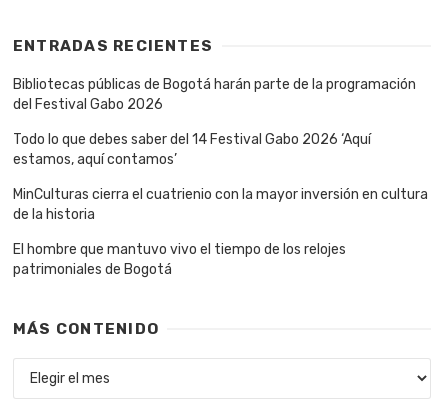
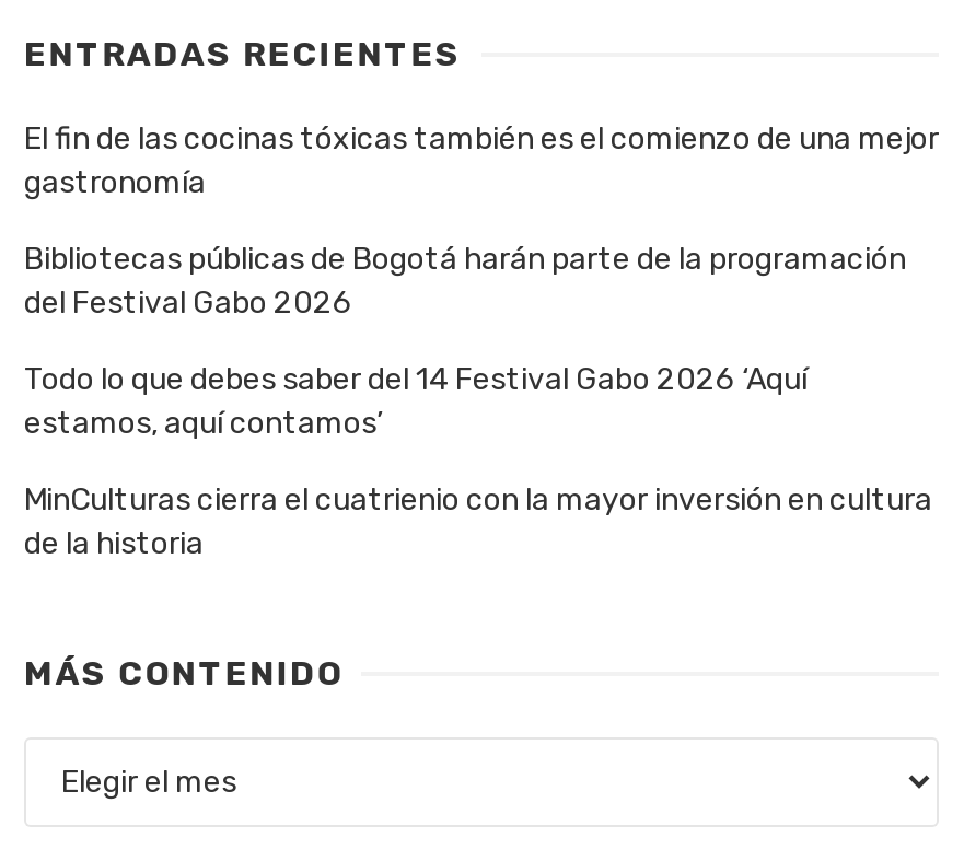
none -> [24,121,939,202] El fin de las cocinas tóxicas también es el comienzo de una mejor | gastronomía
moved [13,76,428,223] -> [24,241,932,563]: Bibliotecas públicas de Bogotá harán parte de la programación | del Festival Gabo 2026 | Todo lo que debes saber del 14 Festival Gabo 2026 ‘Aquí | estamos, aquí contamos’ | MinCulturas cierra el cuatrienio con la mayor inversión en cultura | de la historia
[13,241,346,278] El hombre que mantuvo vivo el tiempo de los relojes | patrimoniales de Bogotá -> none

